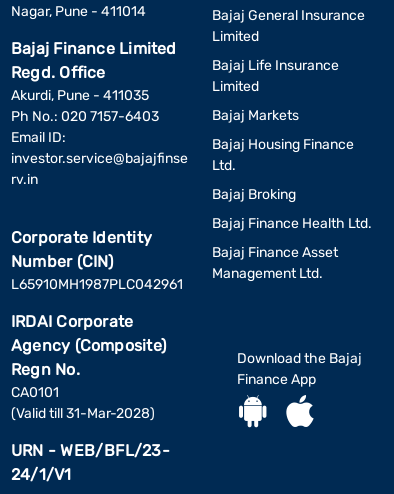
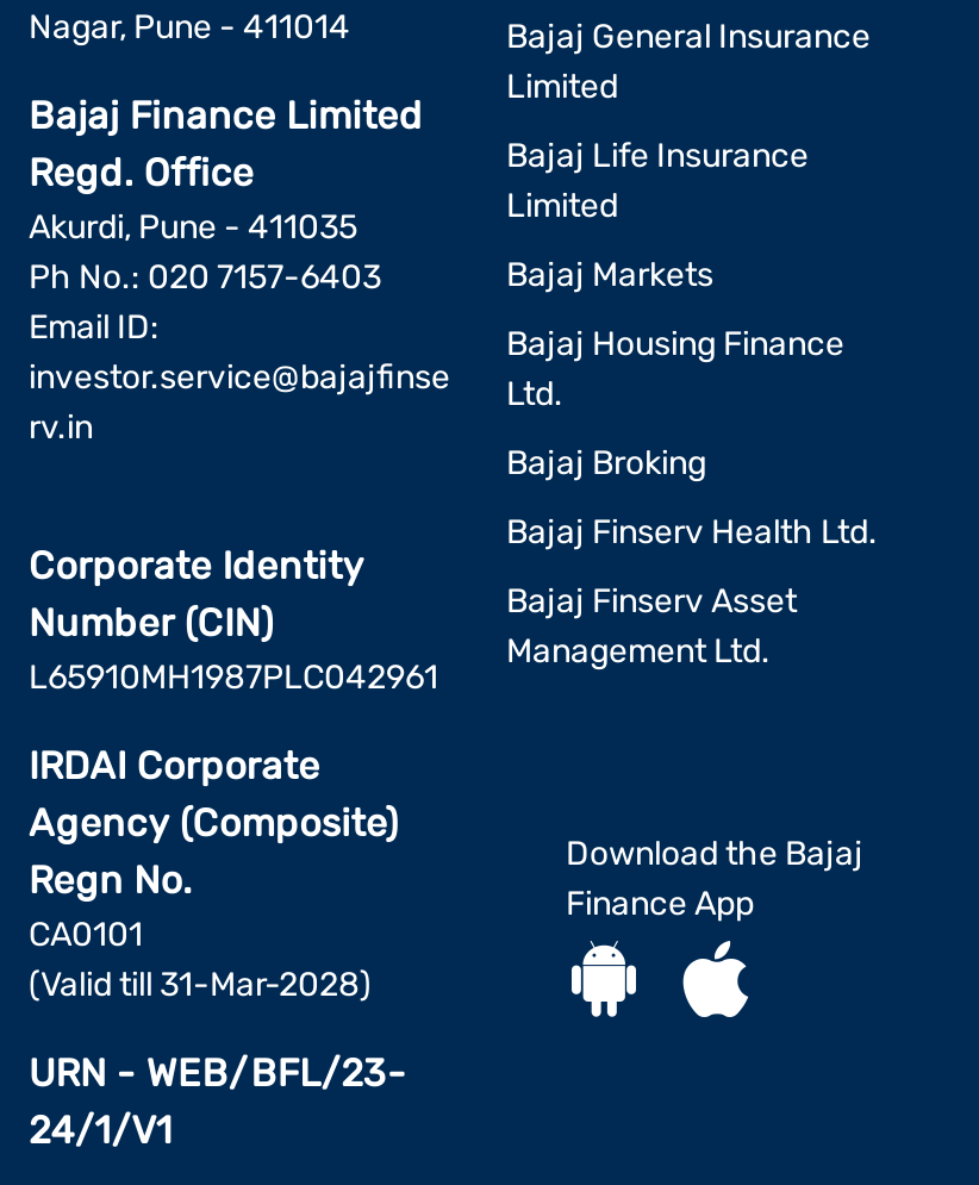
[211,215,371,232] Bajaj Finance Health Ltd. -> [506,512,878,553] Bajaj Finserv Health Ltd.
[211,244,337,261] Bajaj Finance Asset -> [506,581,797,622] Bajaj Finserv Asset

